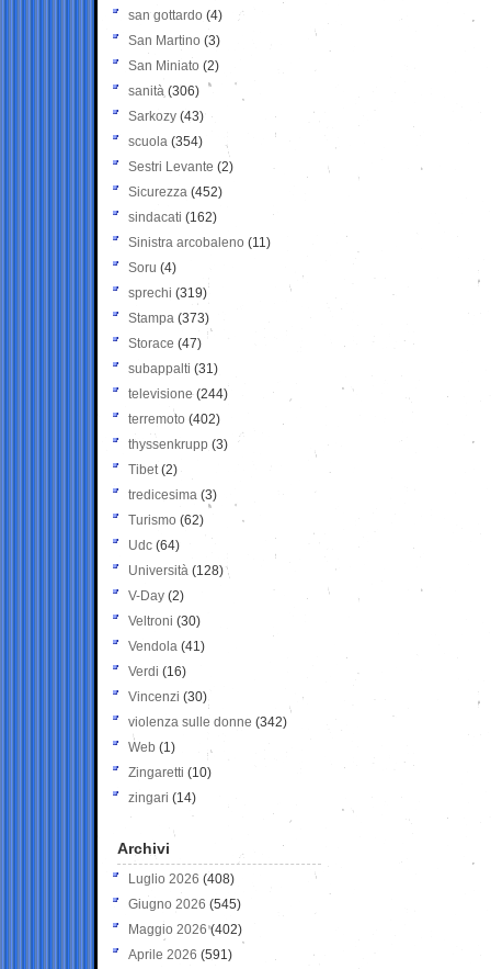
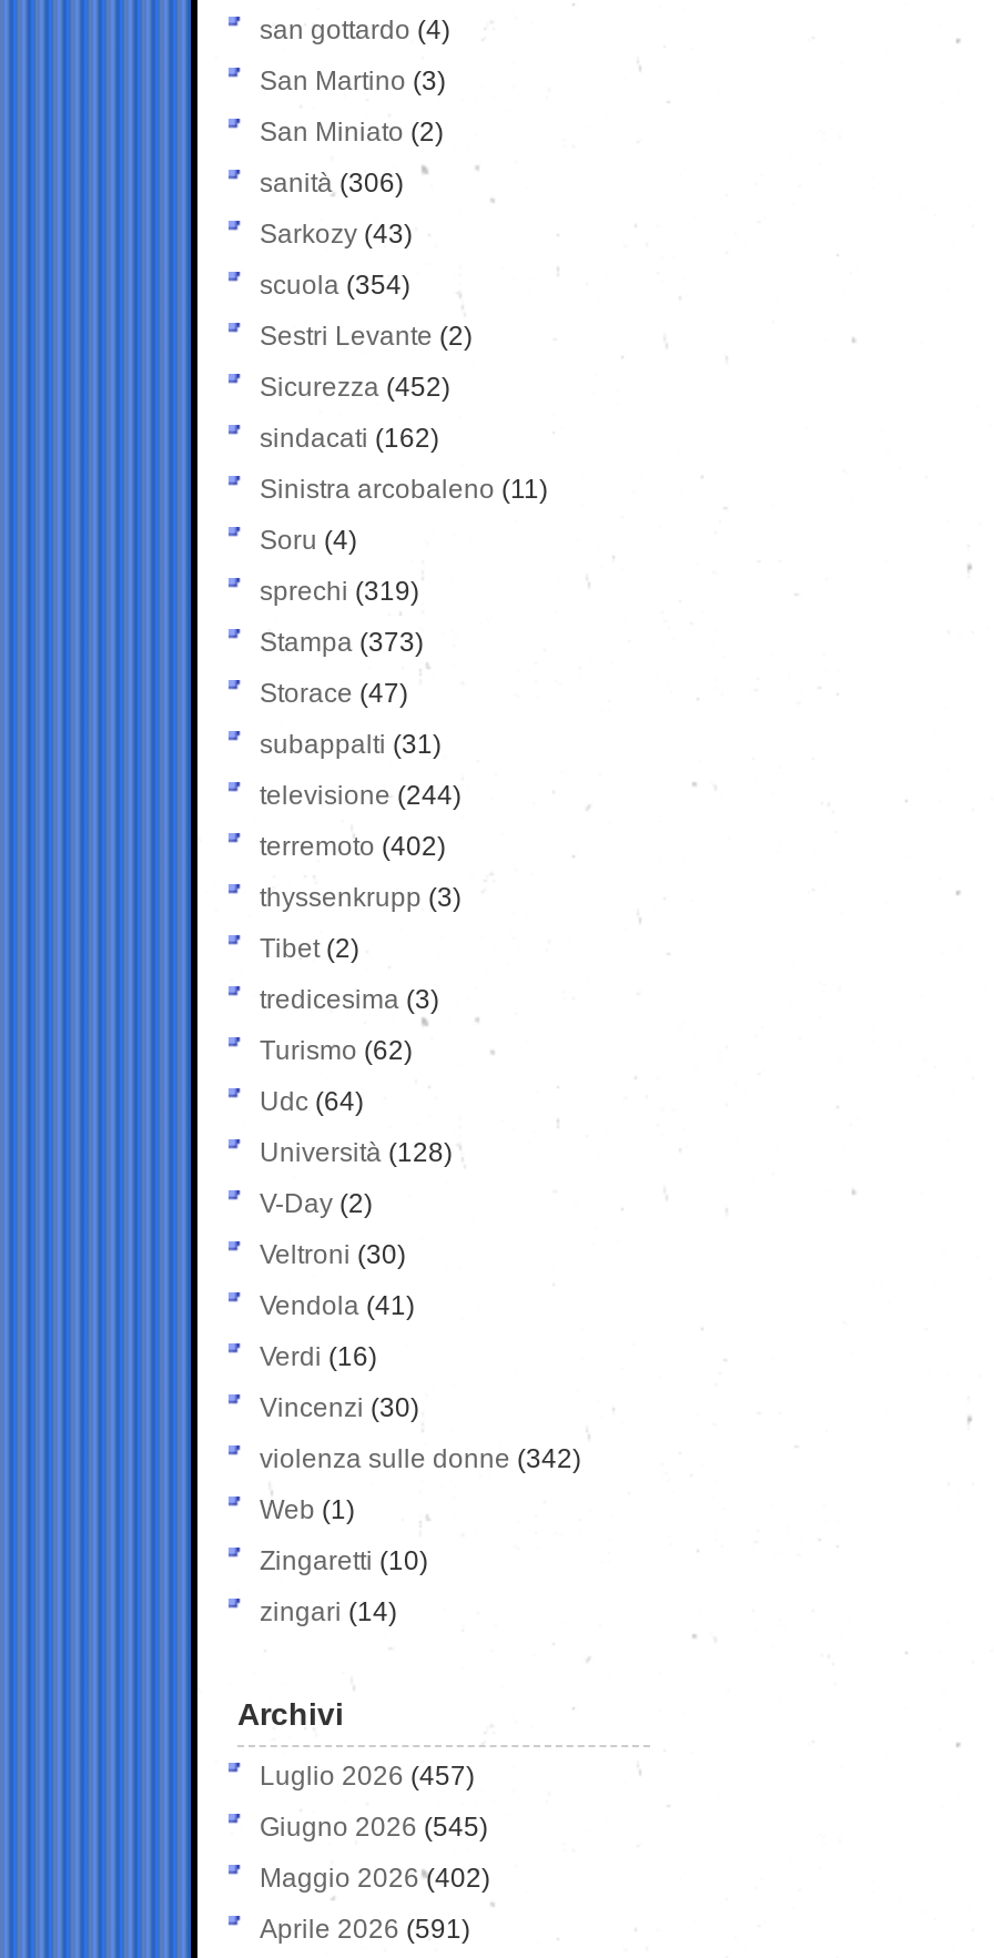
[128,871,235,887] Luglio 2026 (408) -> [260,1760,475,1791] Luglio 2026 (457)

